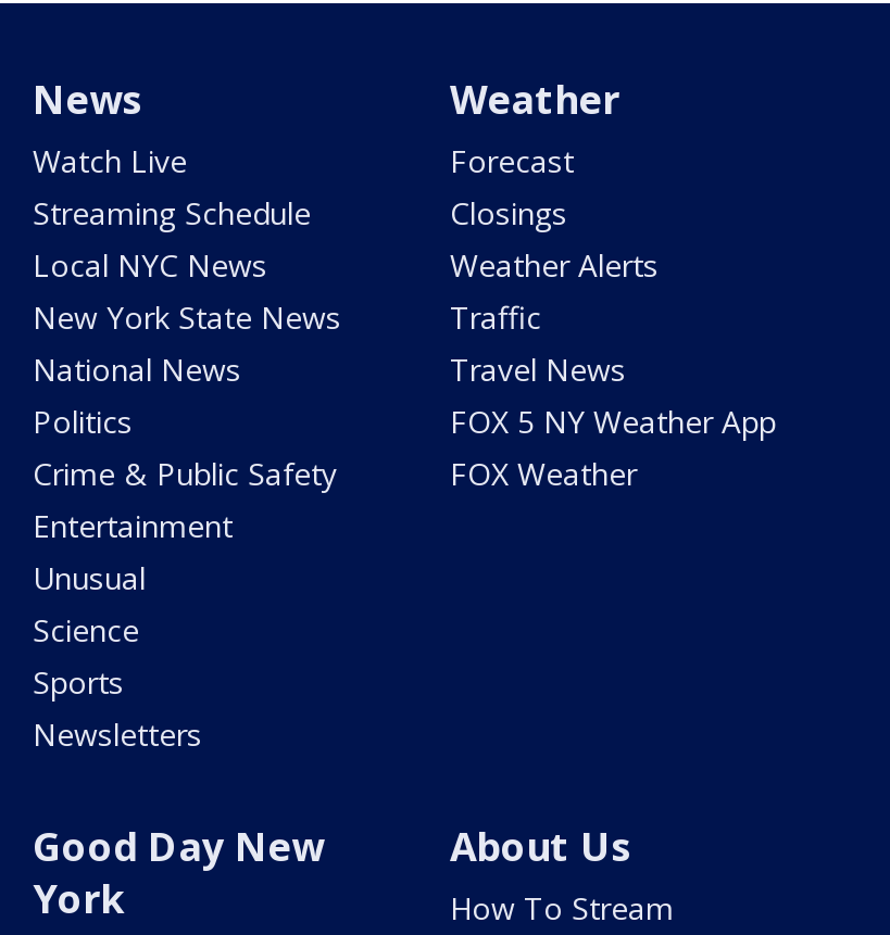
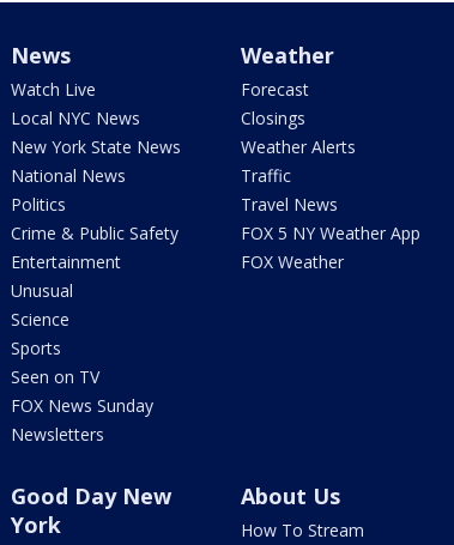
[33,193,311,234] Streaming Schedule -> none
moved [33,245,341,703] -> [11,107,181,360]: Local NYC News | New York State News | National News | ... | Science | Sports
none -> [11,366,153,417] Seen on TV | FOX News Sunday

